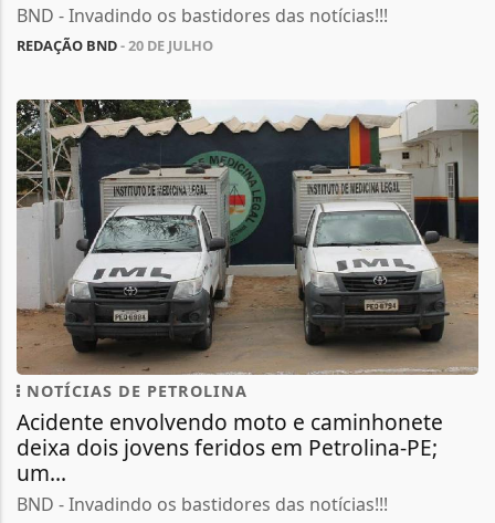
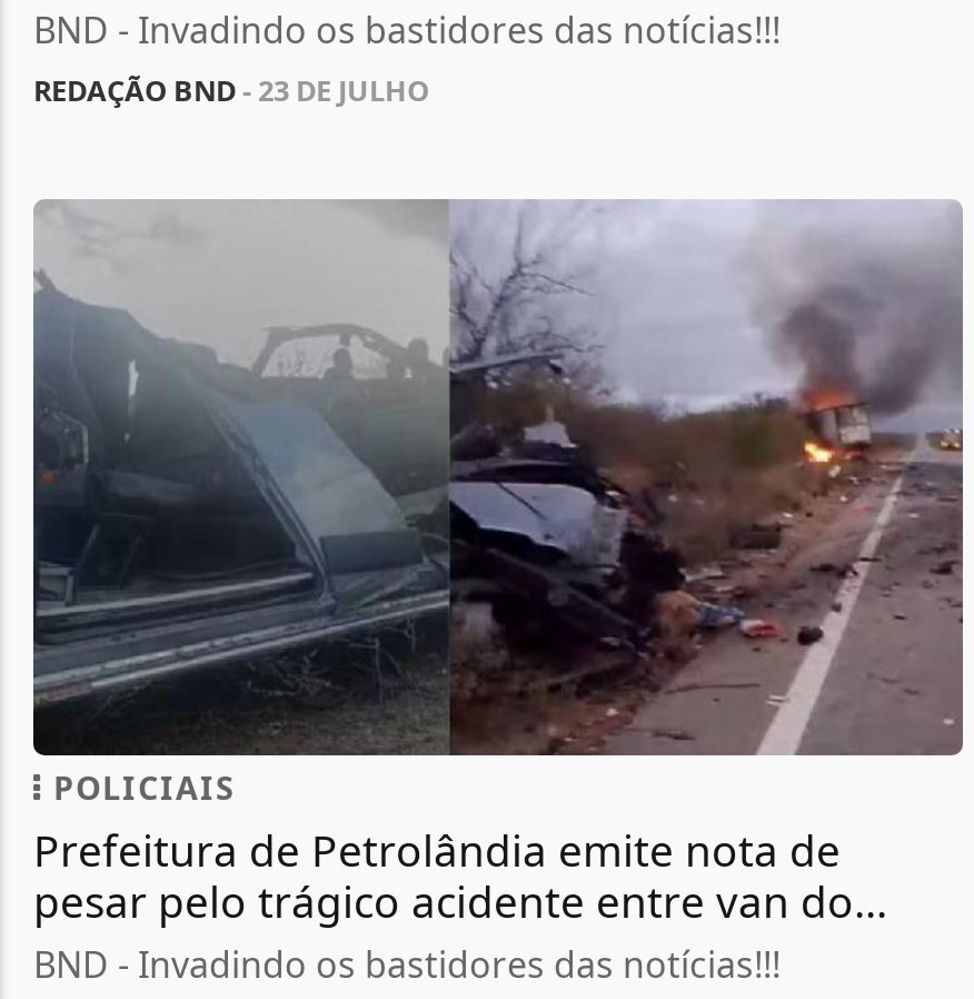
[17,35,213,55] REDAÇÃO BND - 20 DE JULHO -> [33,70,429,110] REDAÇÃO BND - 23 DE JULHO
[15,100,478,488] [image] | NOTÍCIAS DE PETROLINA | Acidente envolvendo moto e caminhonete | deixa dois jovens feridos em Petrolina-PE; | um... -> [31,198,963,931] [image] | POLICIAIS | Prefeitura de Petrolândia emite nota de | pesar pelo trágico acidente entre van do...

